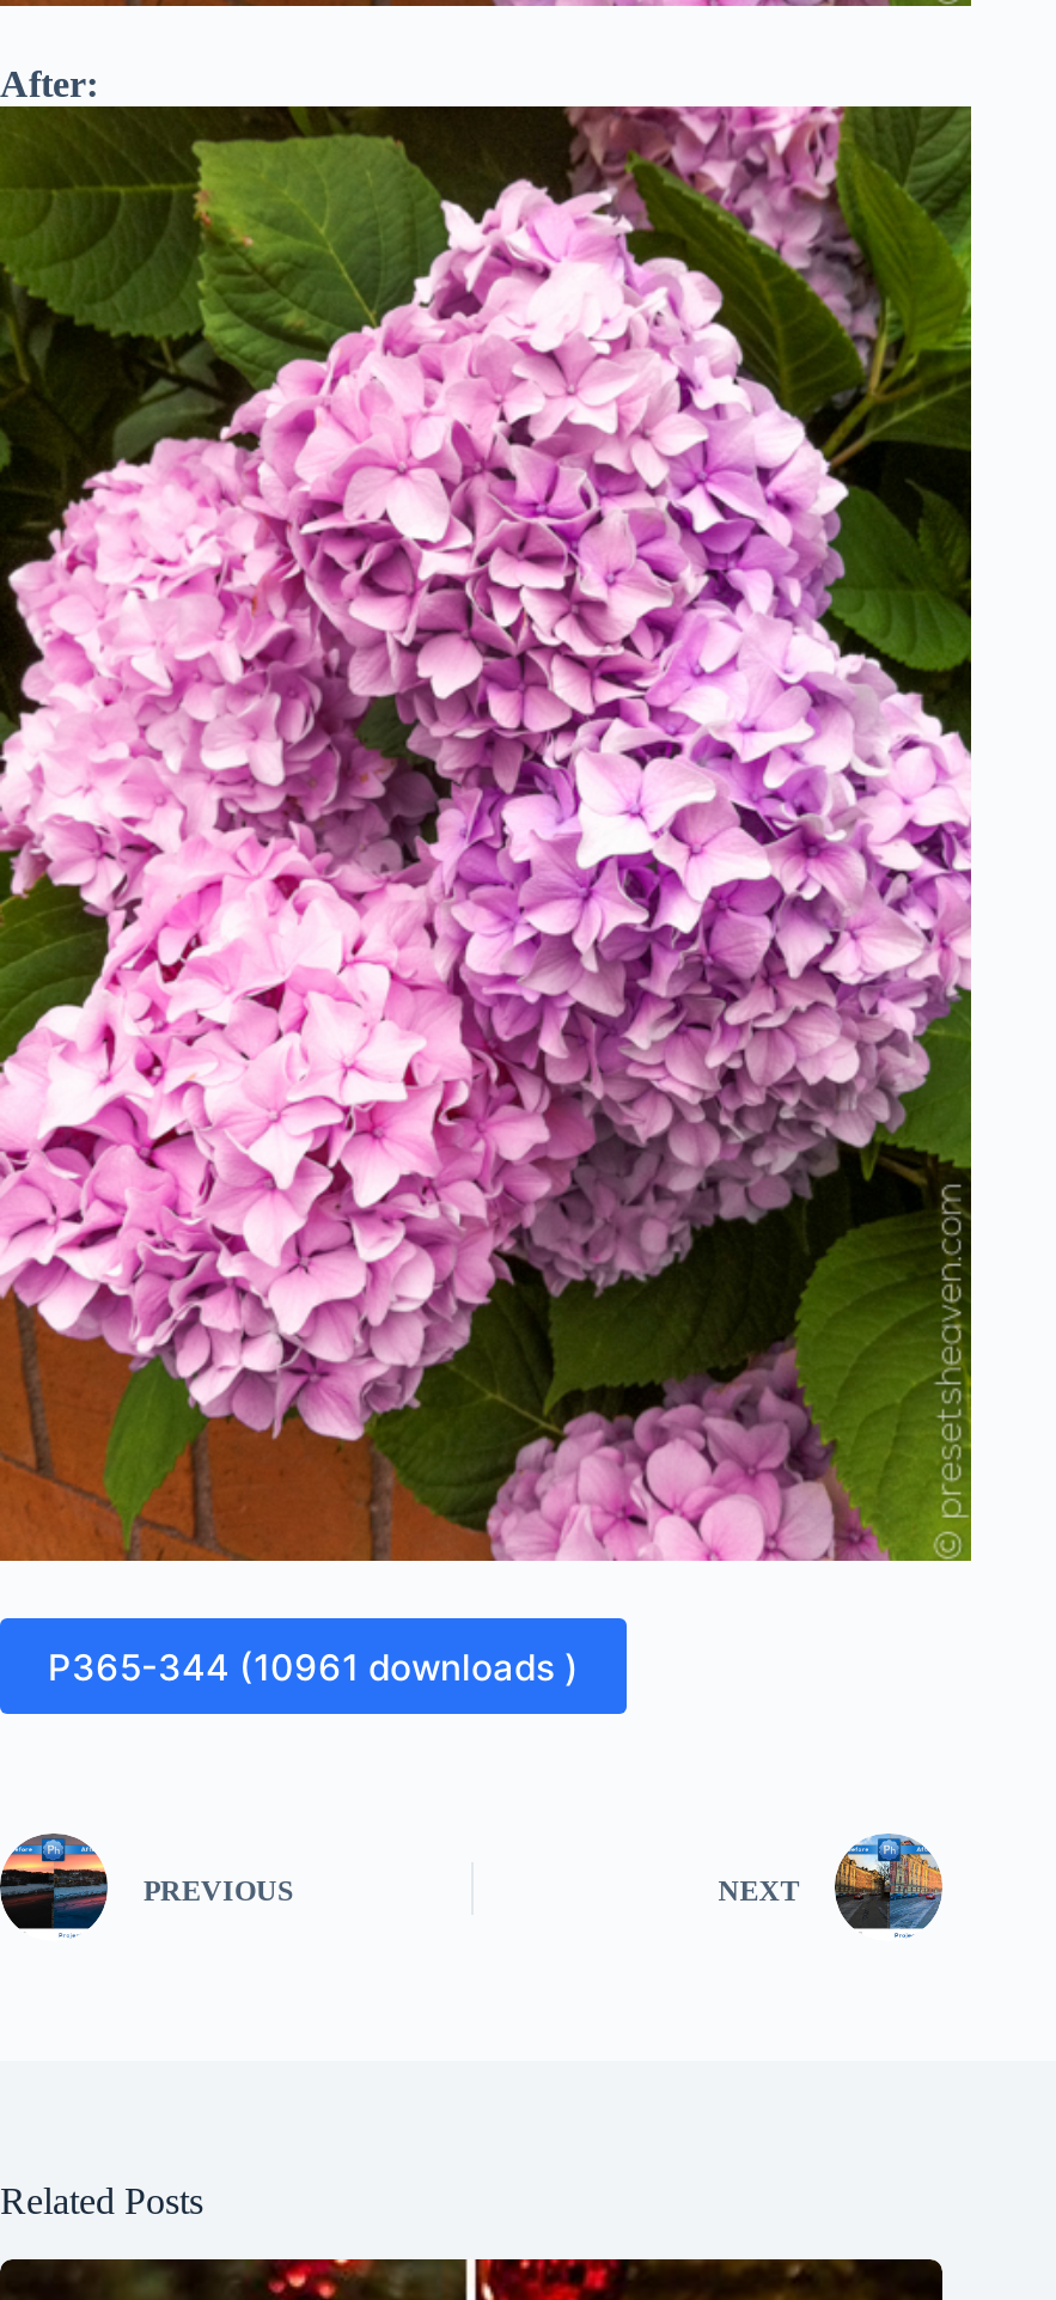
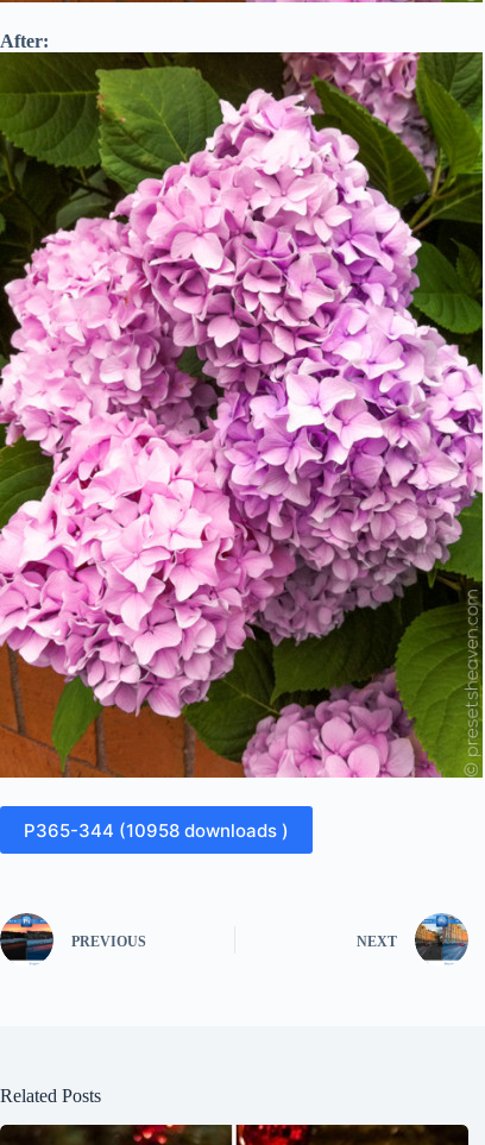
[48,1644,579,1690] P365-344 (10961 downloads ) -> [24,819,289,841] P365-344 (10958 downloads )

